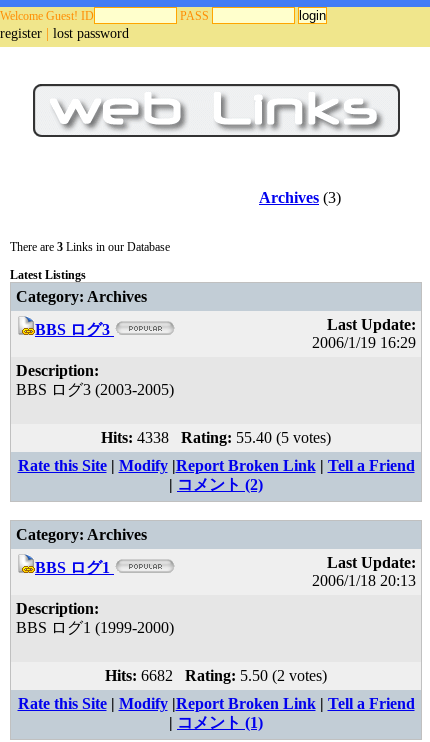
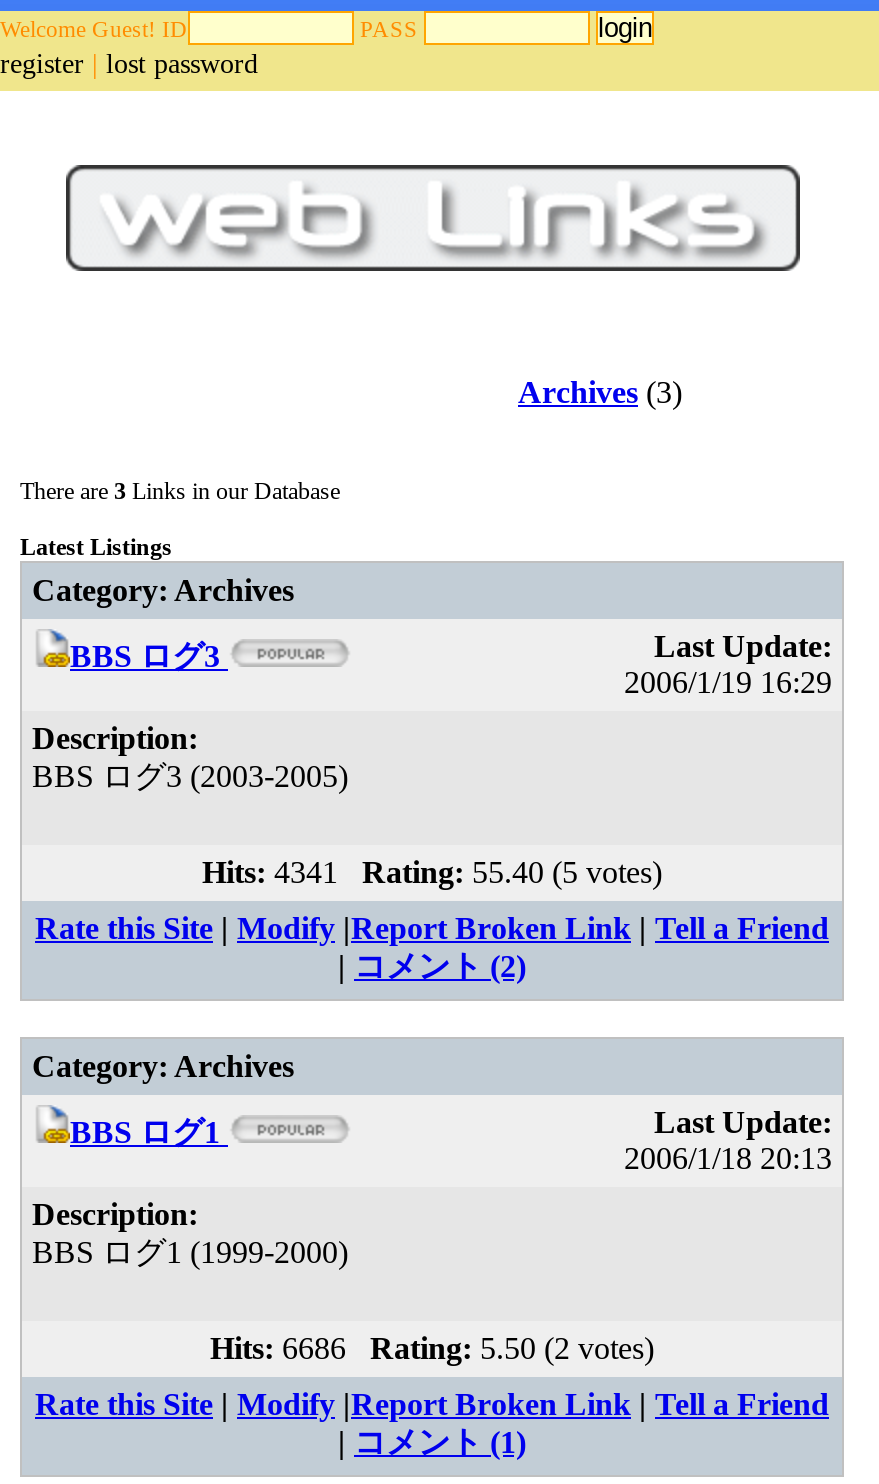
[101,429,331,446] Hits: 4338 Rating: 55.40 (5 votes) -> [202,855,662,889] Hits: 4341 Rating: 55.40 (5 votes)
[105,667,327,684] Hits: 6682 Rating: 5.50 (2 votes) -> [210,1331,654,1365] Hits: 6686 Rating: 5.50 (2 votes)

